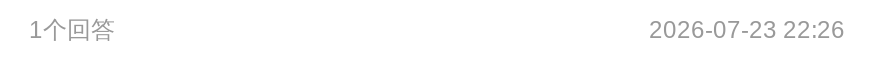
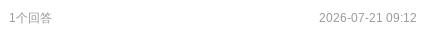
[649,16,845,44] 2026-07-23 22:26 -> [319,11,417,25] 2026-07-21 09:12

